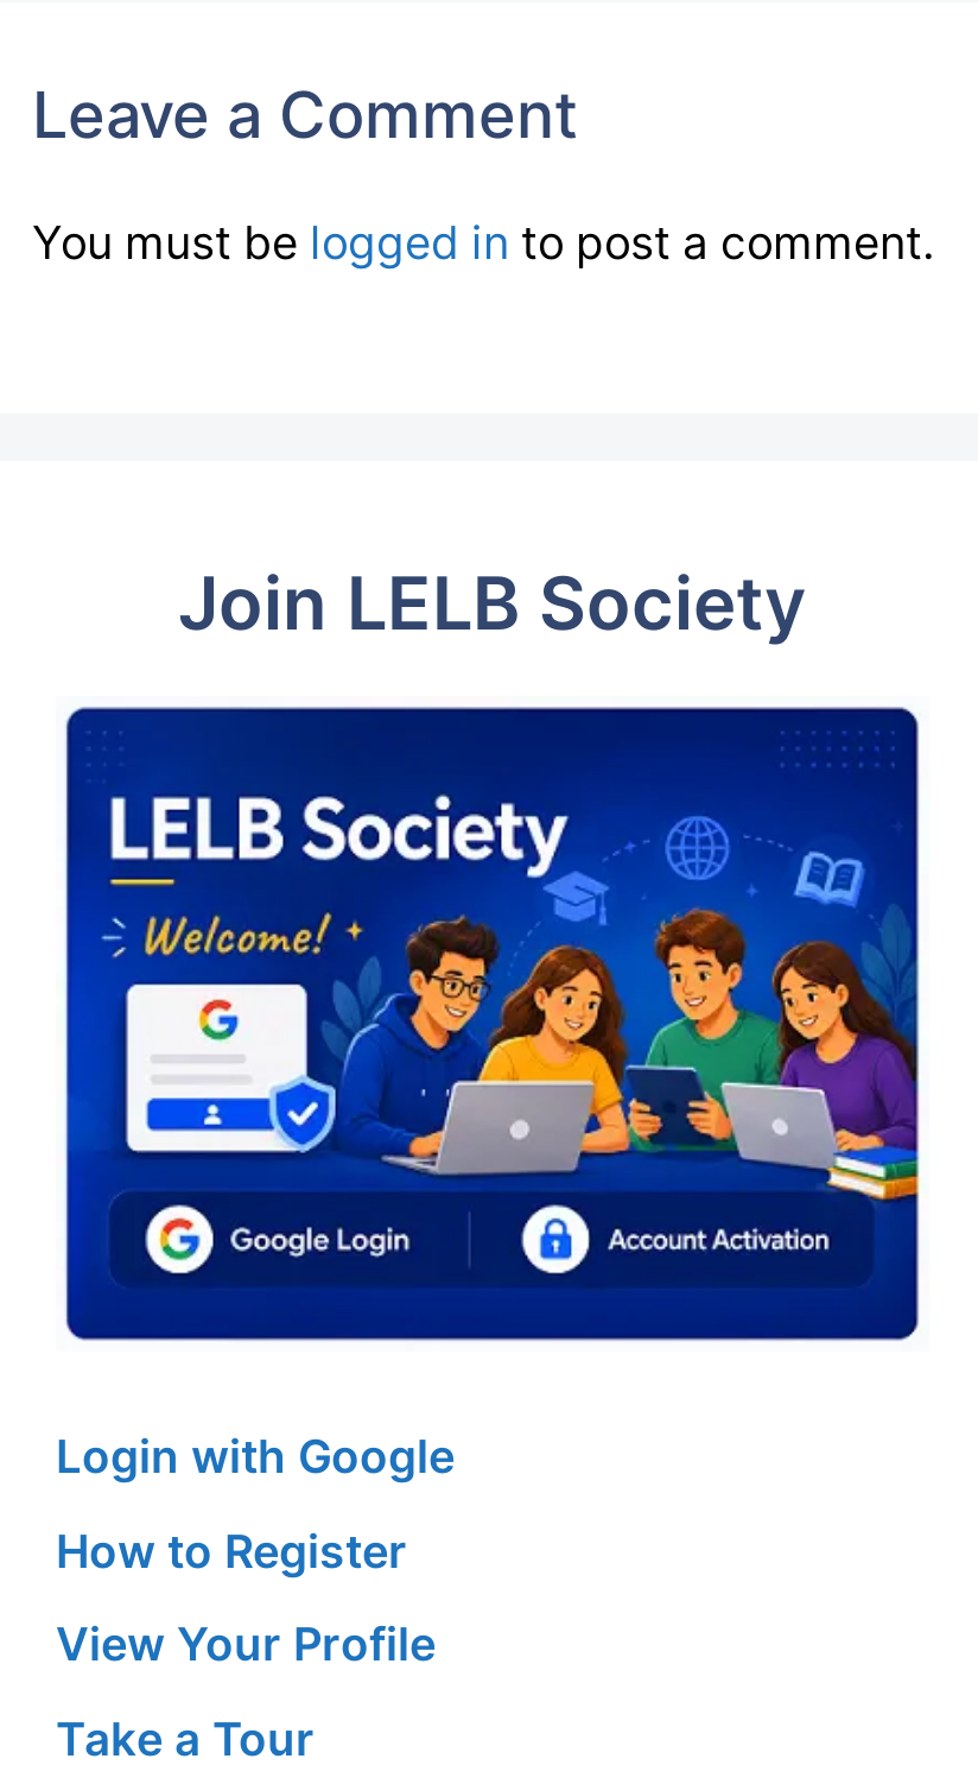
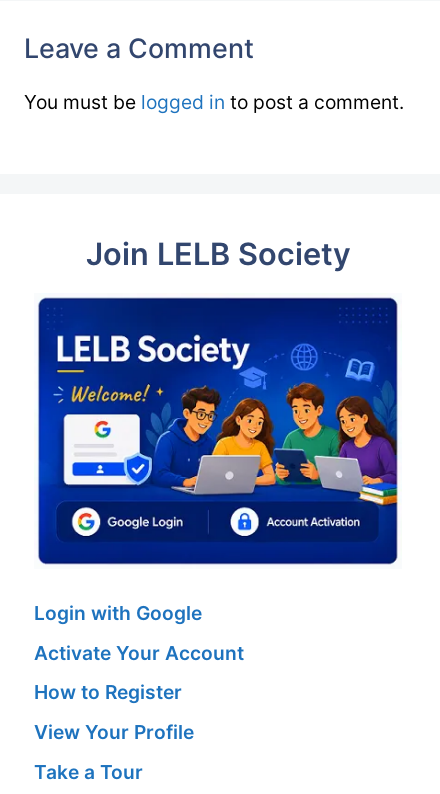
none -> [34,641,244,665] Activate Your Account

